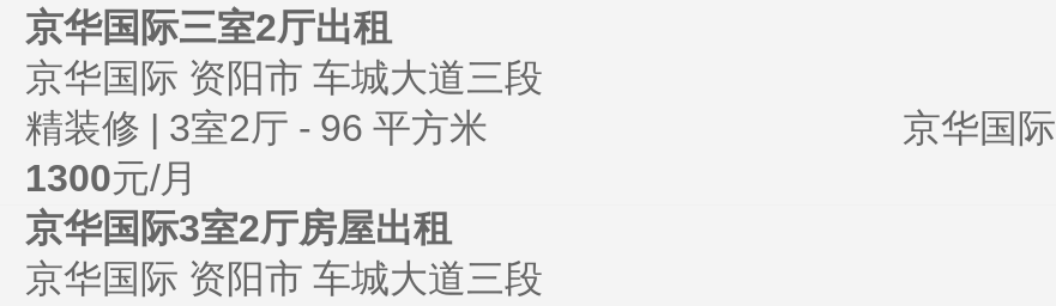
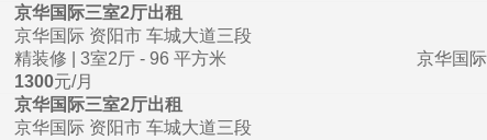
[25,208,452,248] 京华国际3室2厅房屋出租 -> [14,95,182,114] 京华国际三室2厅出租

